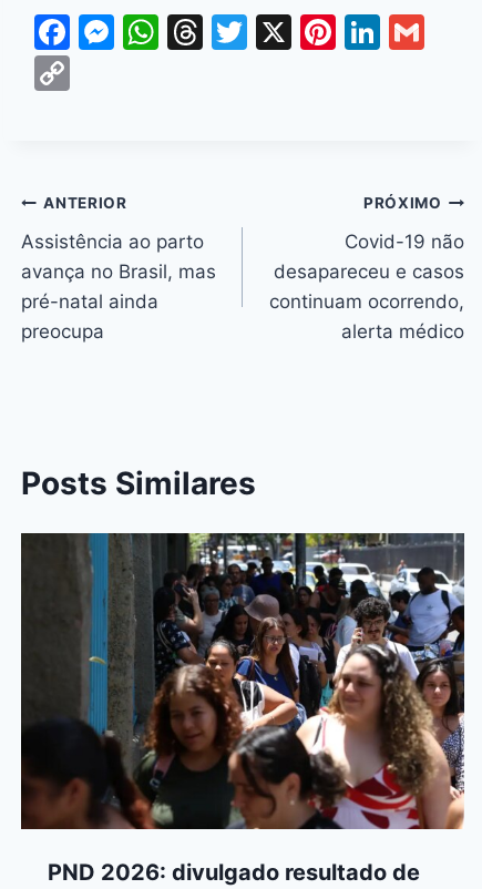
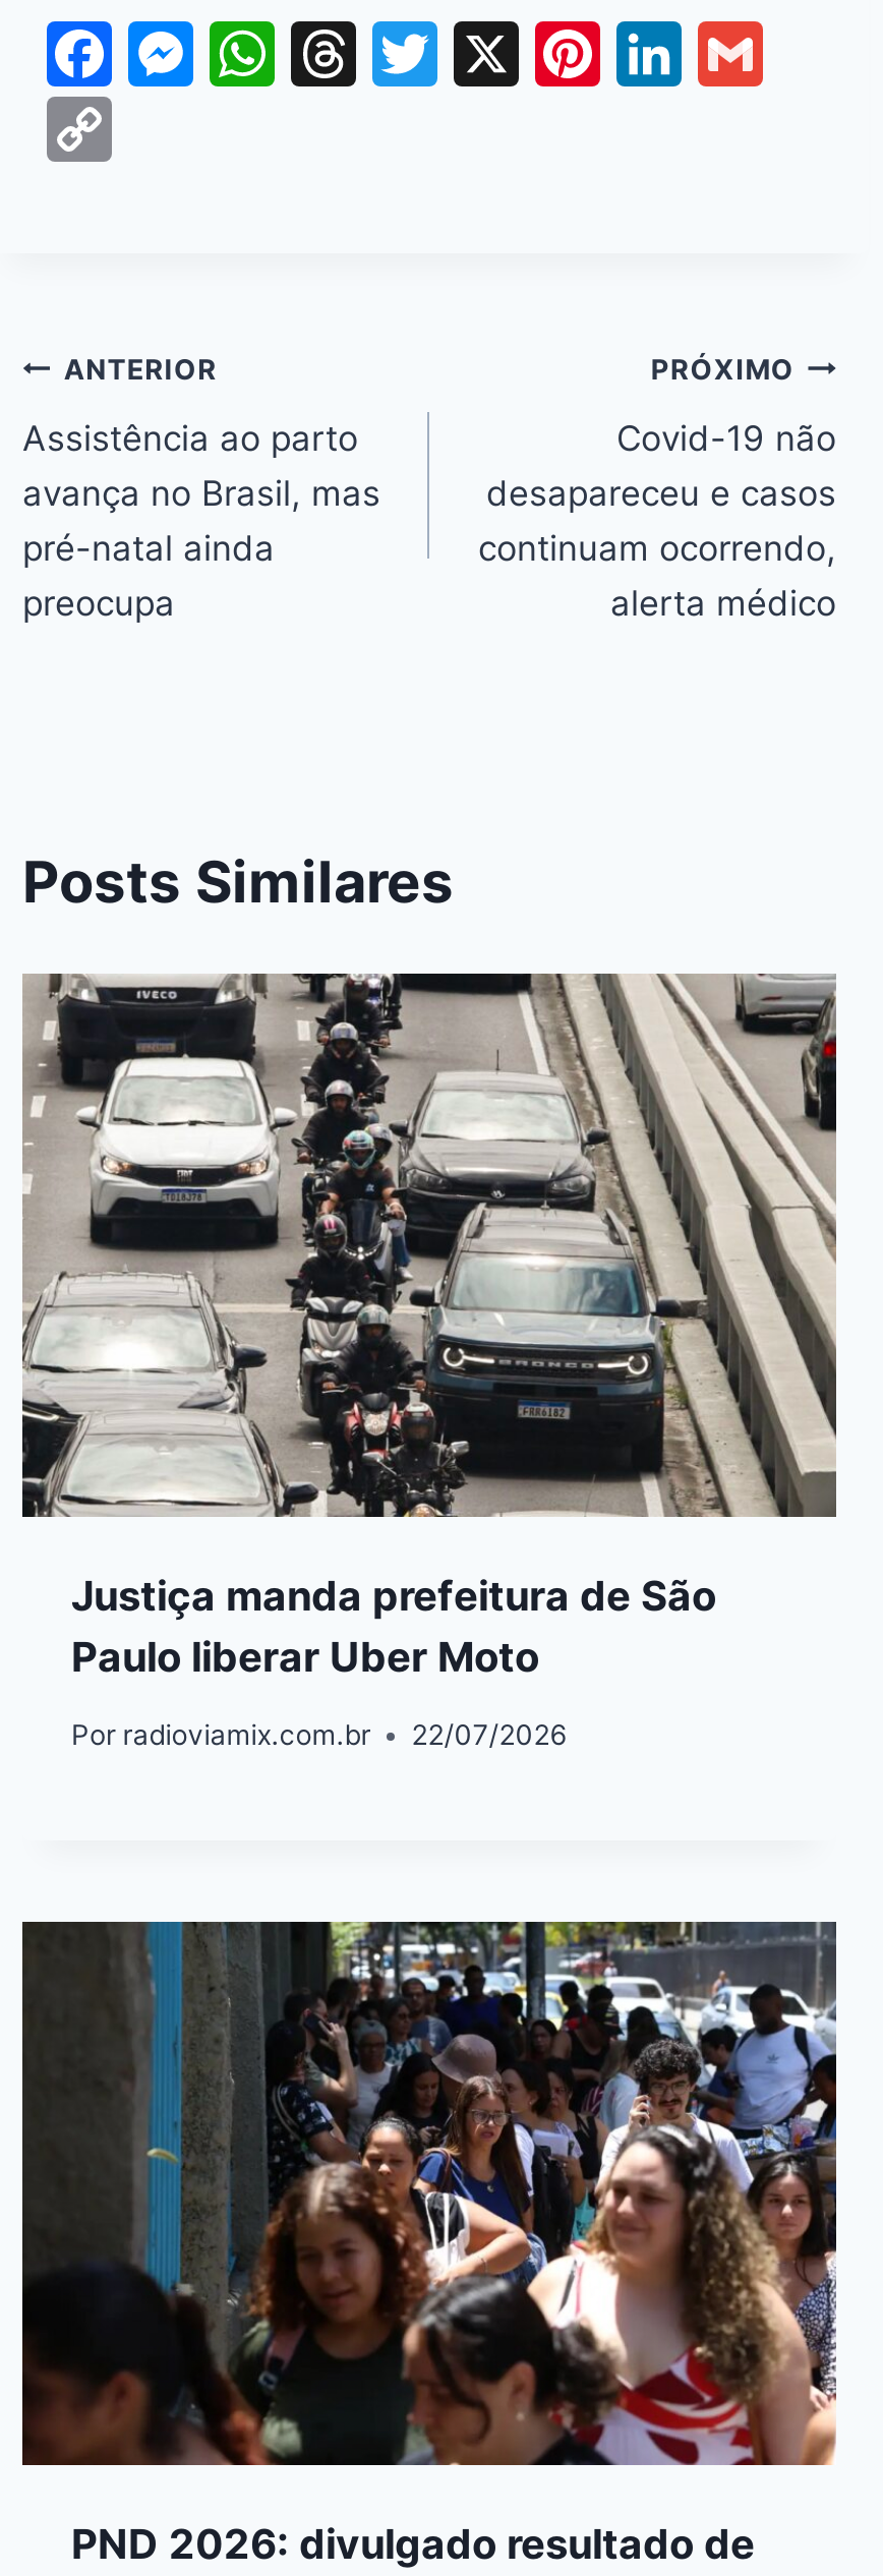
none -> [20,972,838,1751] [image] | Justiça manda prefeitura de São | Paulo liberar Uber Moto | Por radioviamix.com.br | 22/07/2026

